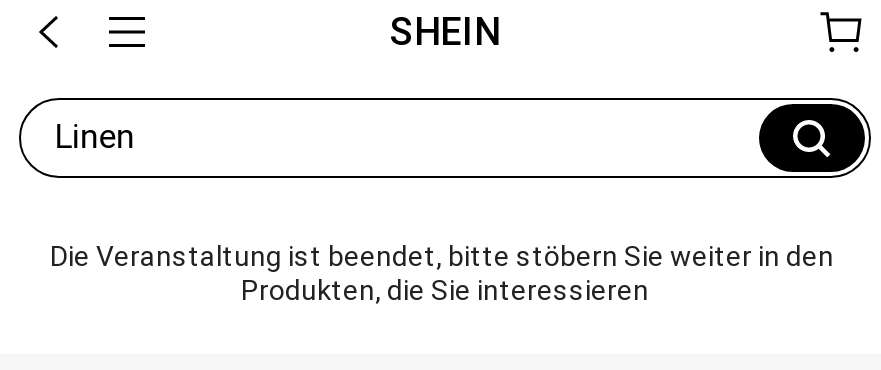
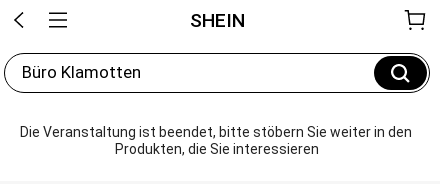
[54,116,134,156] Linen -> [22,62,141,82] Büro Klamotten

